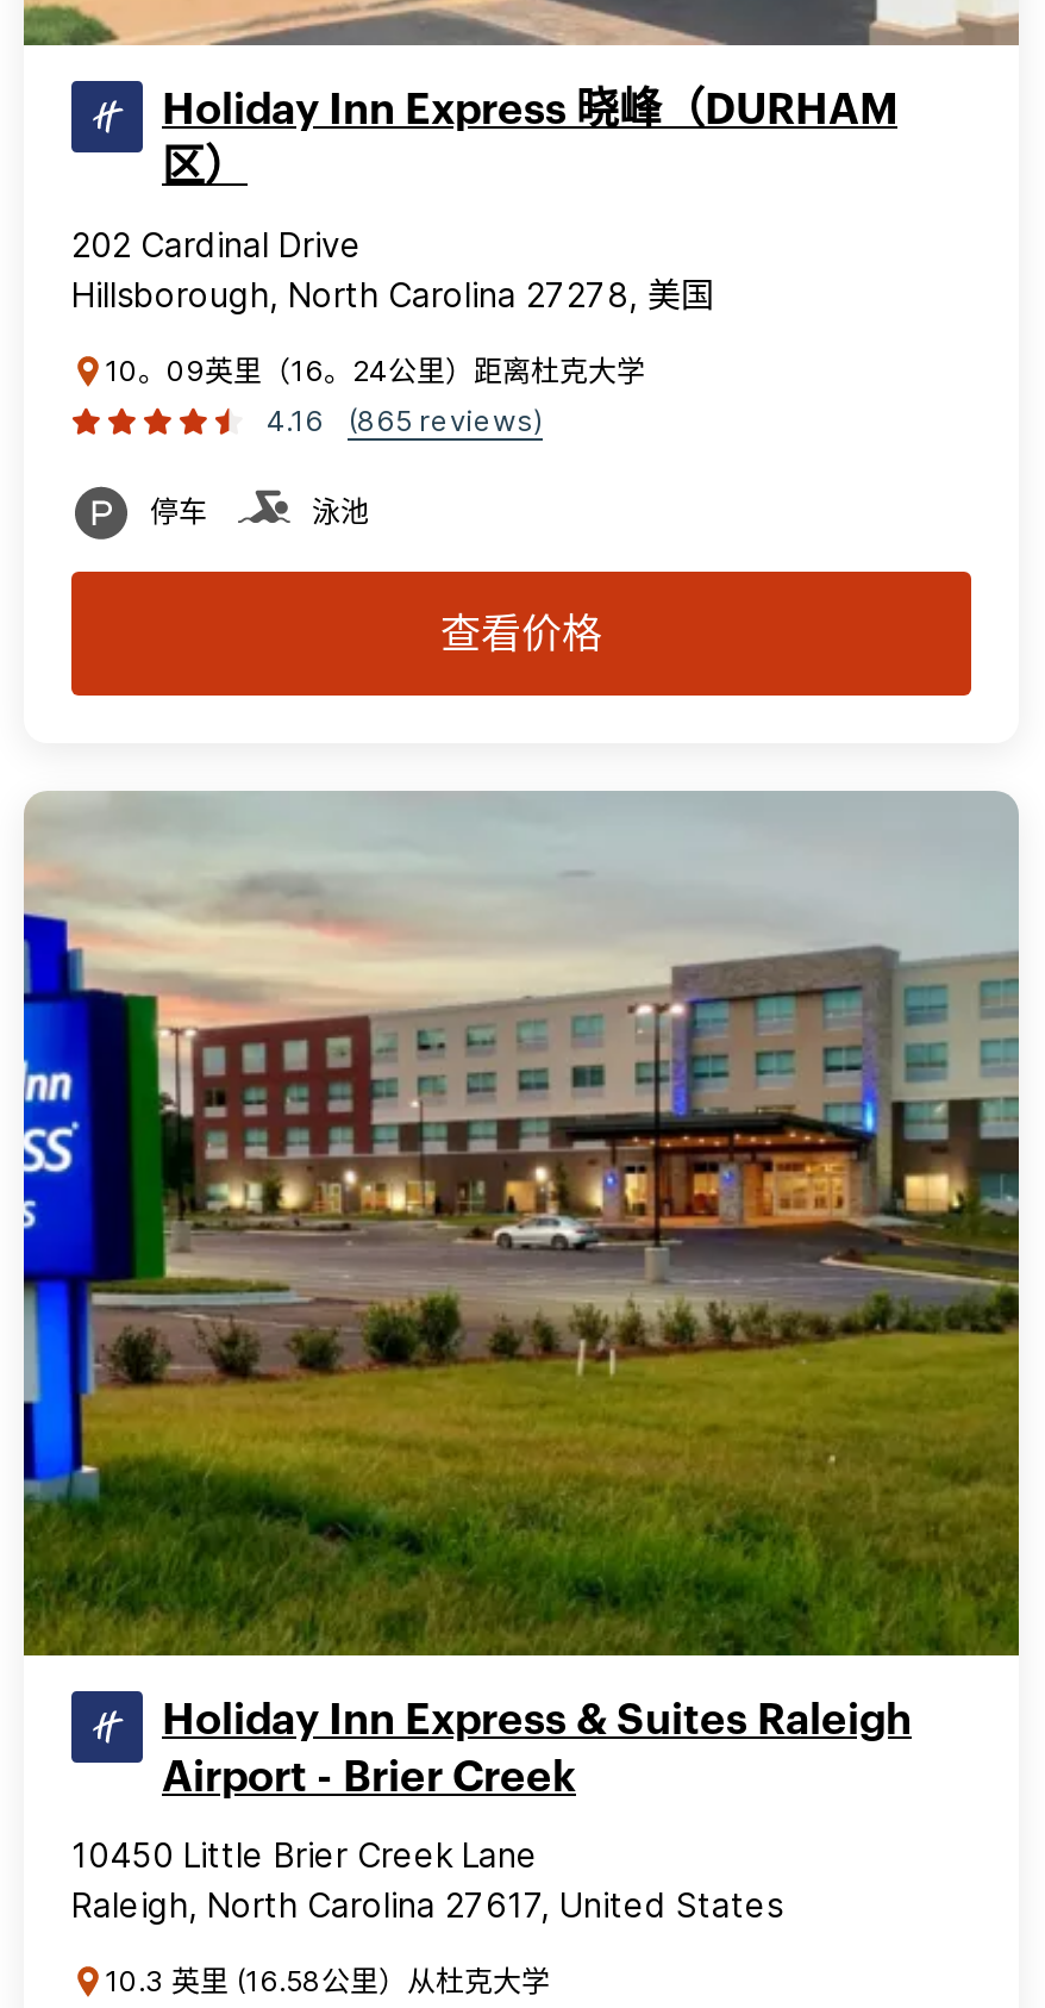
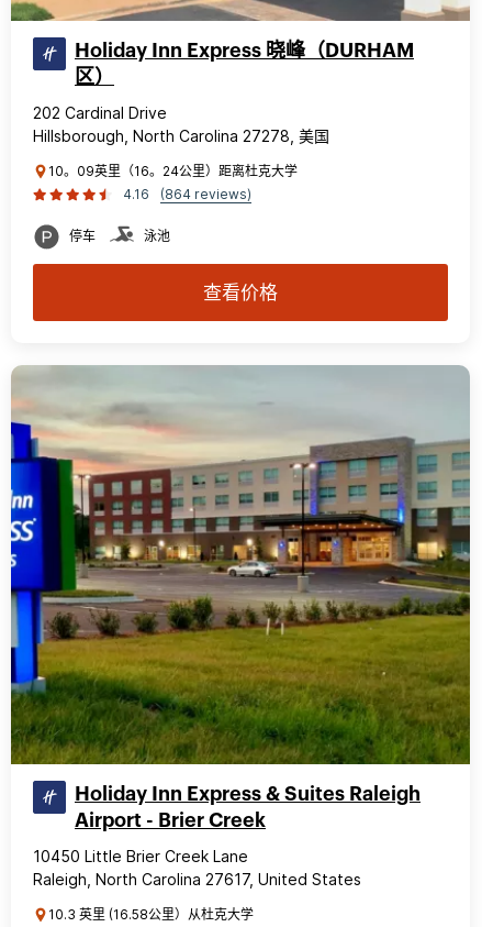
[267,403,543,438] 4.16 (865 reviews) -> [123,186,251,202] 4.16 (864 reviews)

